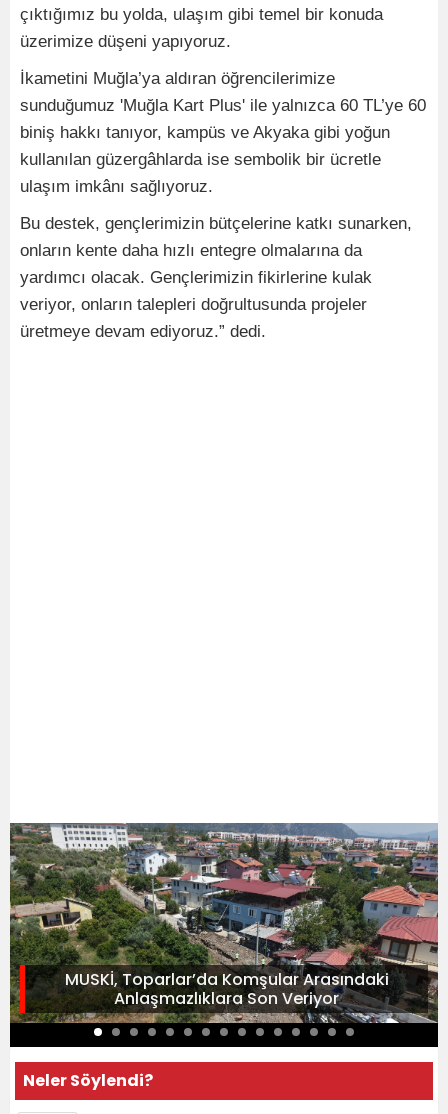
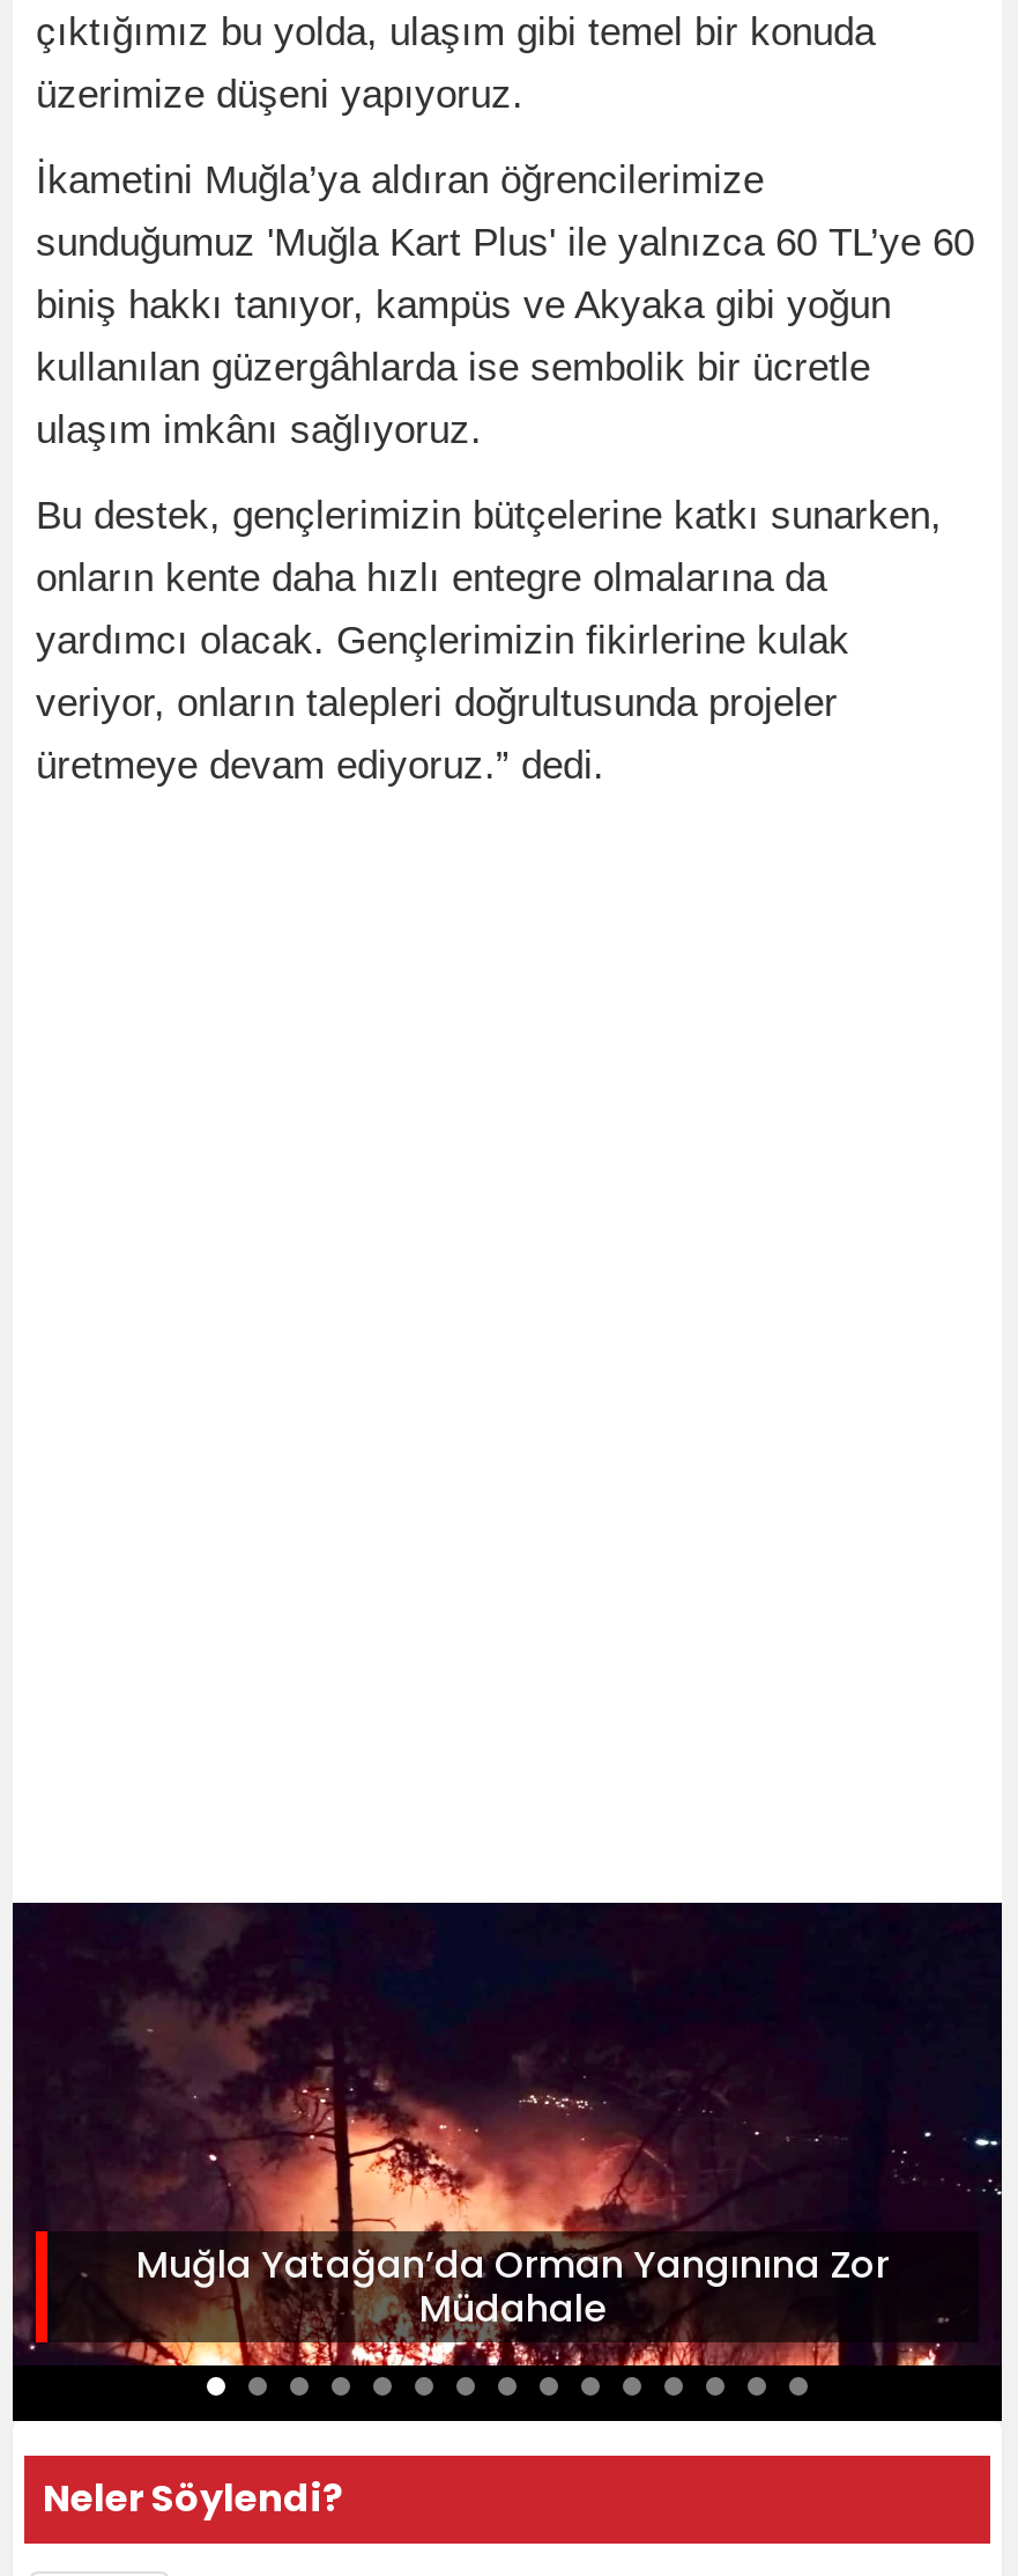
[9,822,439,1024] [image] | MUSKİ, Toparlar’da Komşular Arasındaki | Anlaşmazlıklara Son Veriyor -> [10,1900,1004,2368] [image] | Muğla Yatağan’da Orman Yangınına Zor | Müdahale

